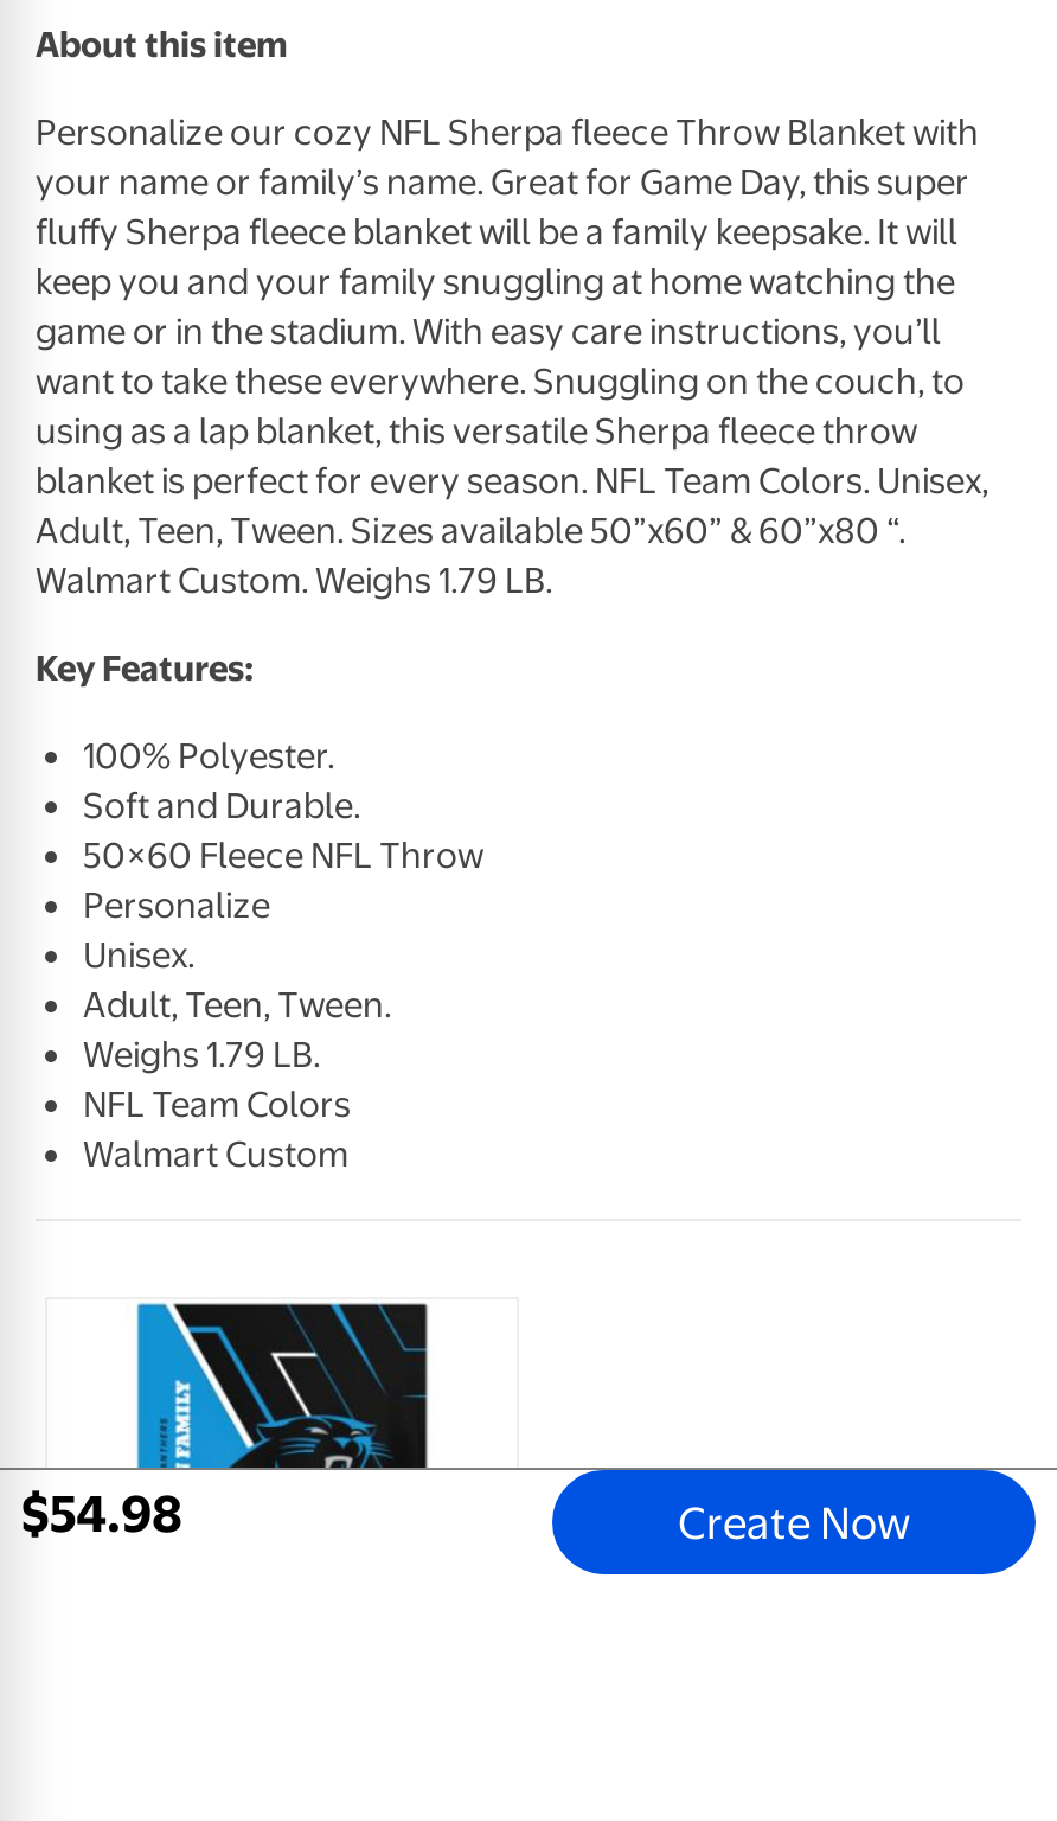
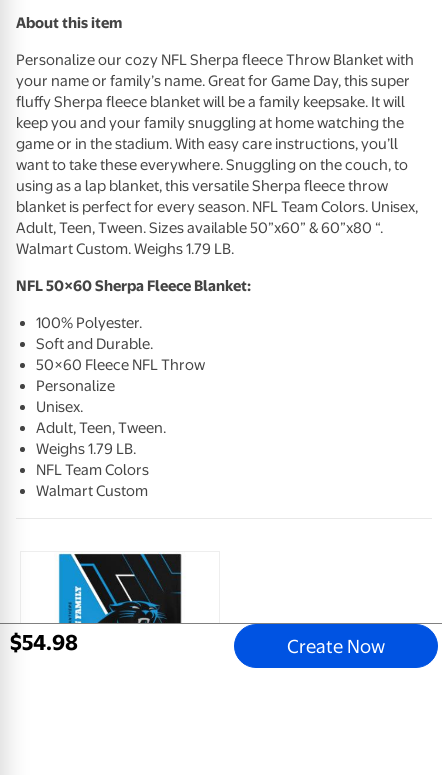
[36,648,254,690] Key Features: -> [16,277,251,295] NFL50×60 Sherpa Fleece Blanket:

